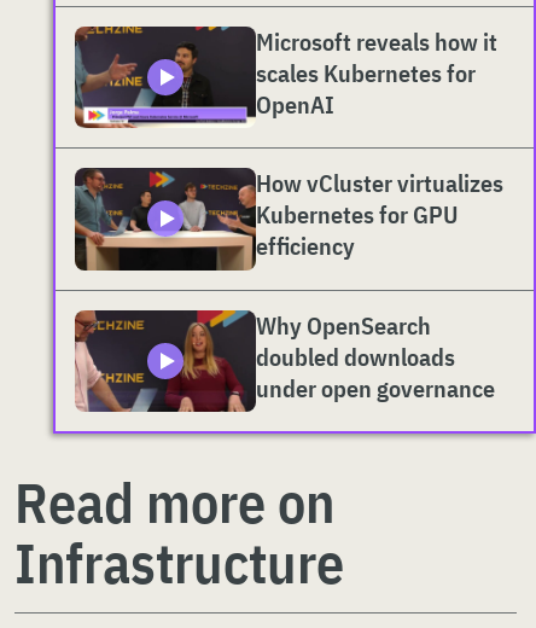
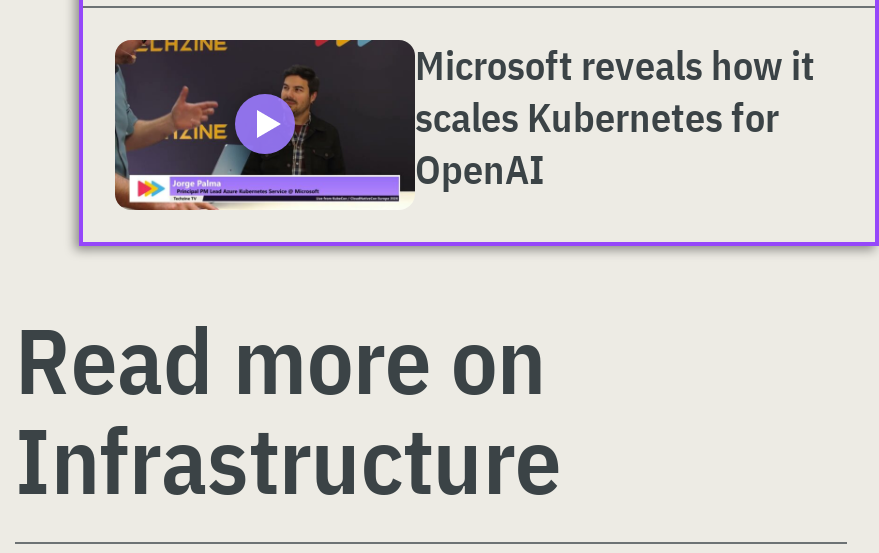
[74,167,503,404] [image] | How vCluster virtualizes | Kubernetes for GPU | efficiency | Why OpenSearch | doubled downloads | under open governance -> none
[74,309,239,413] [image] -> none

